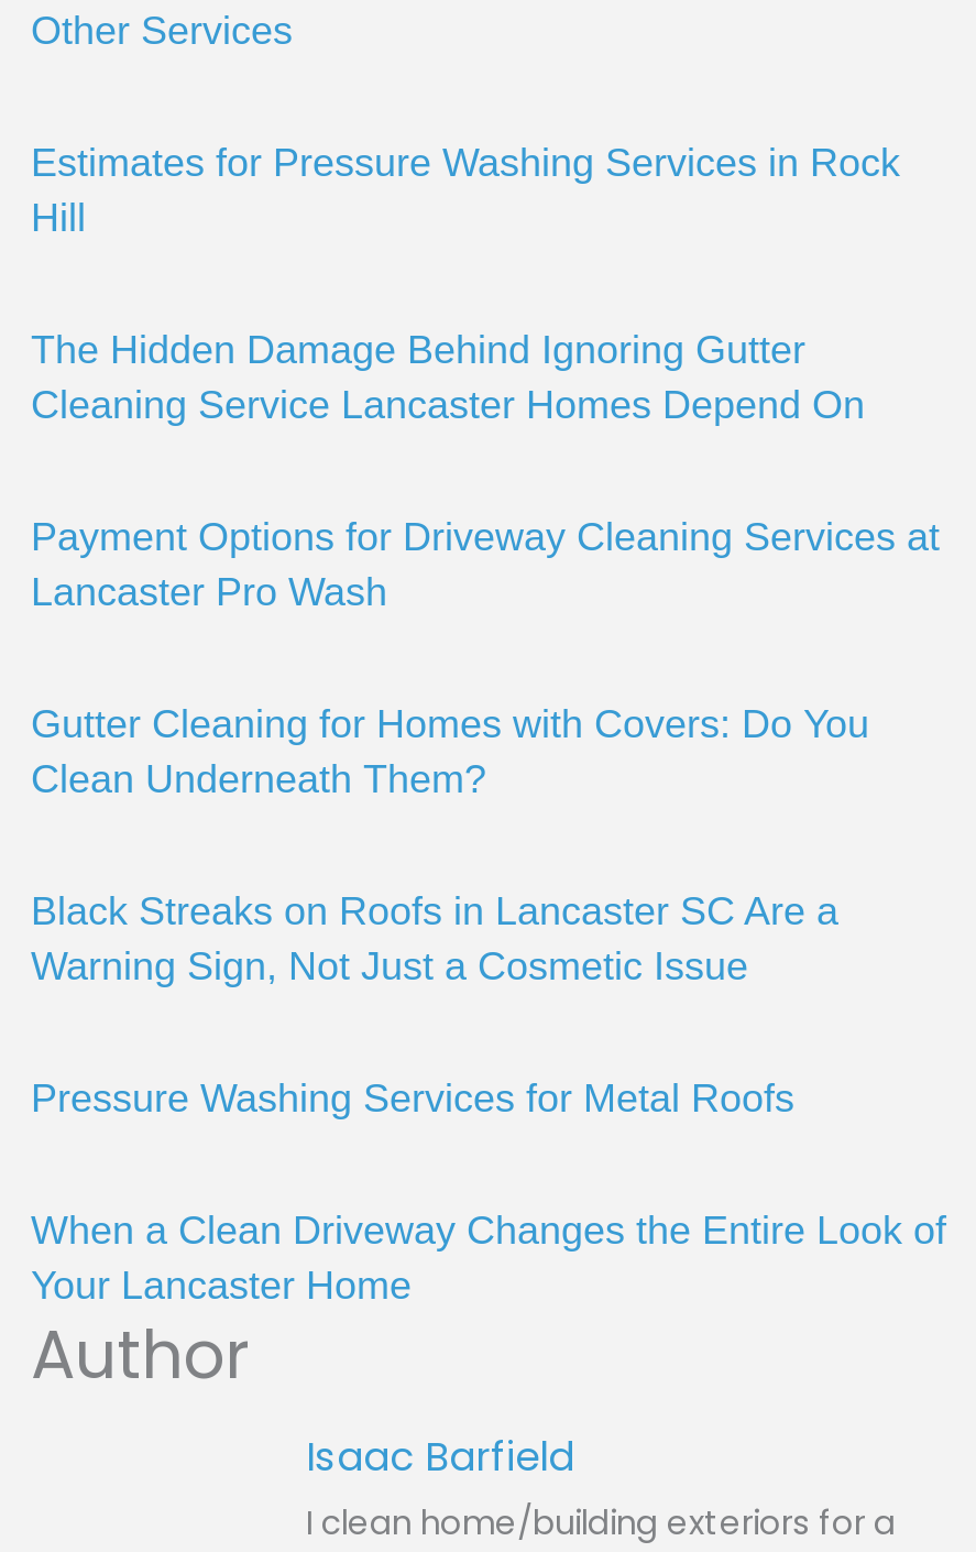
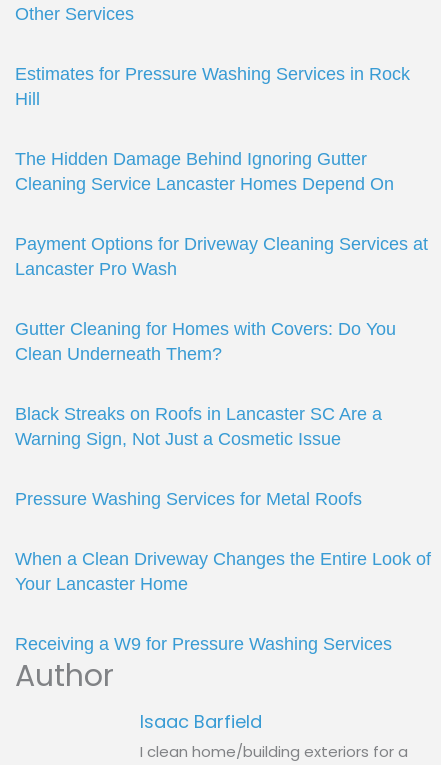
none -> [15,634,392,654] Receiving a W9 for Pressure Washing Services

